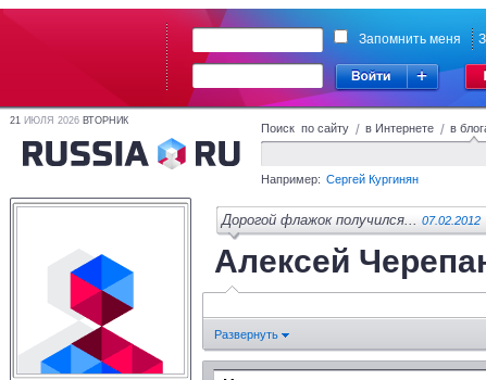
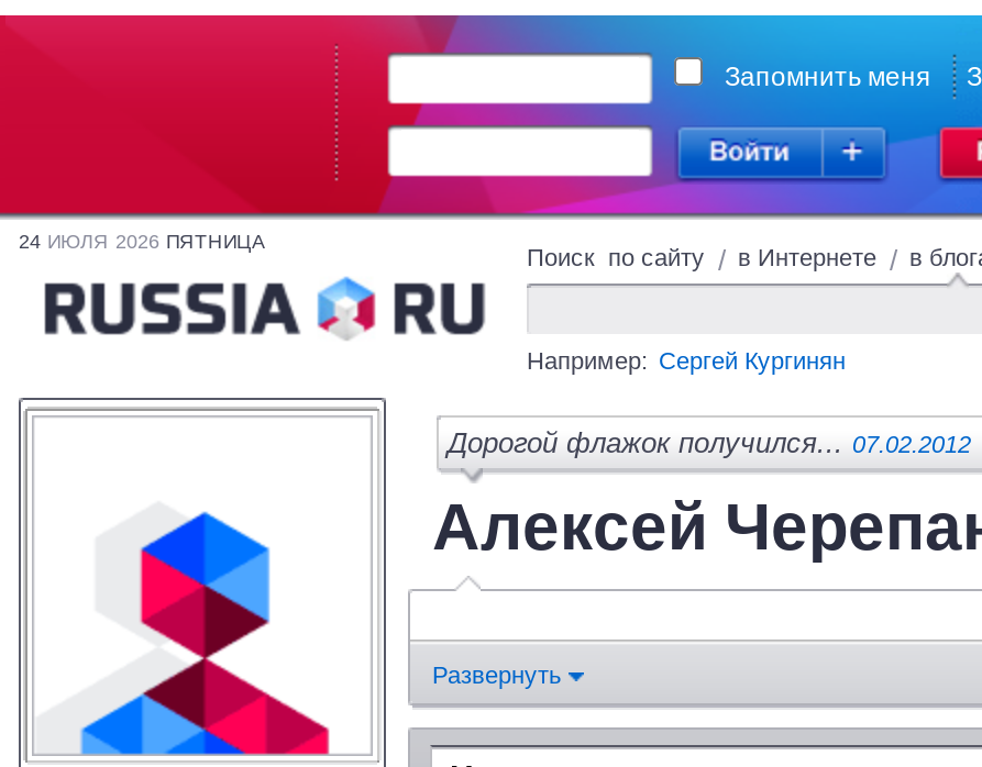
[10,115,128,126] 21 ИЮЛЯ 2026 ВТОРНИК -> [19,231,265,253] 24 ИЮЛЯ 2026 ПЯТНИЦА

